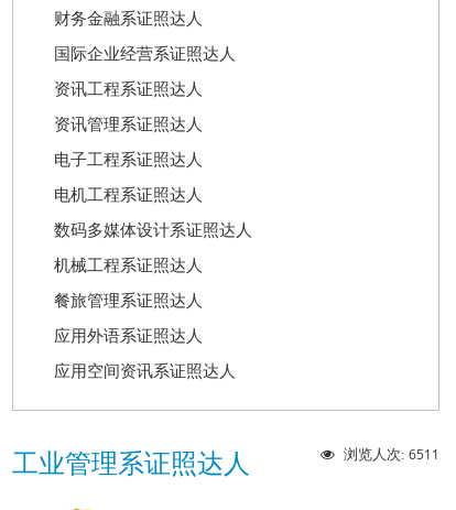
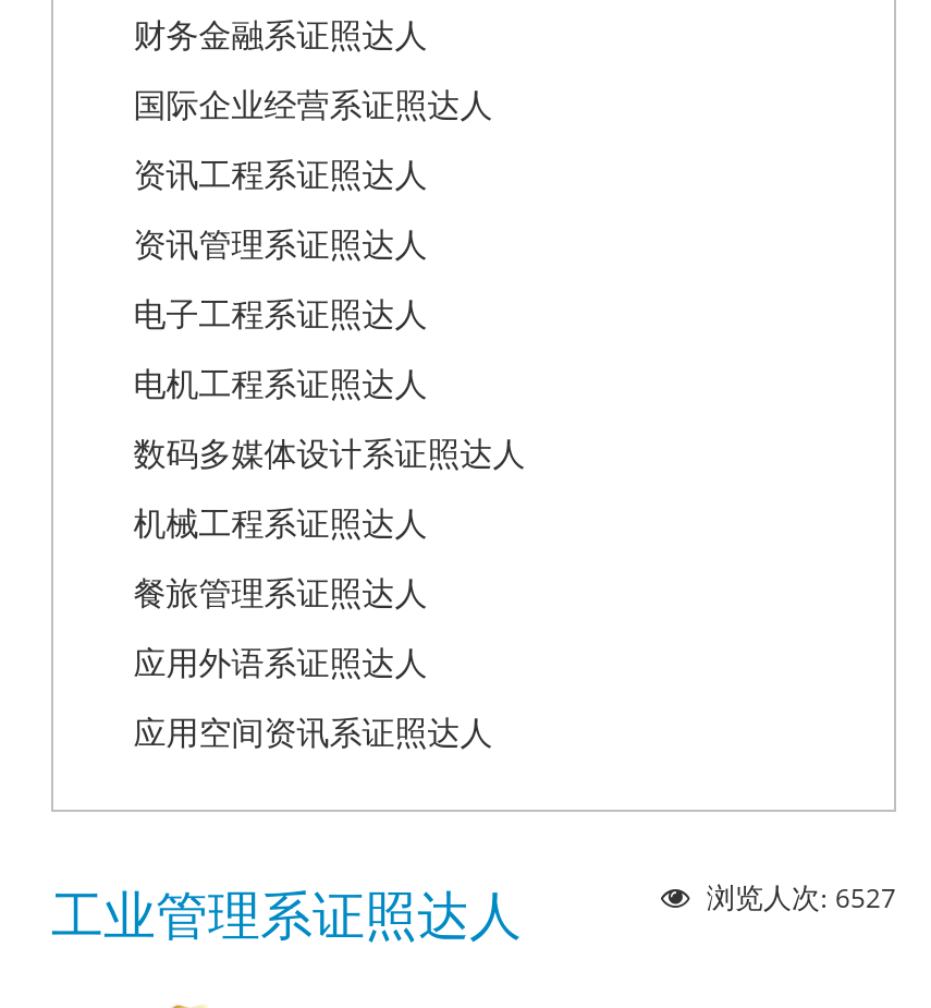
[344,445,439,464] 浏览人次: 6511 -> [707,880,896,917] 浏览人次: 6527

